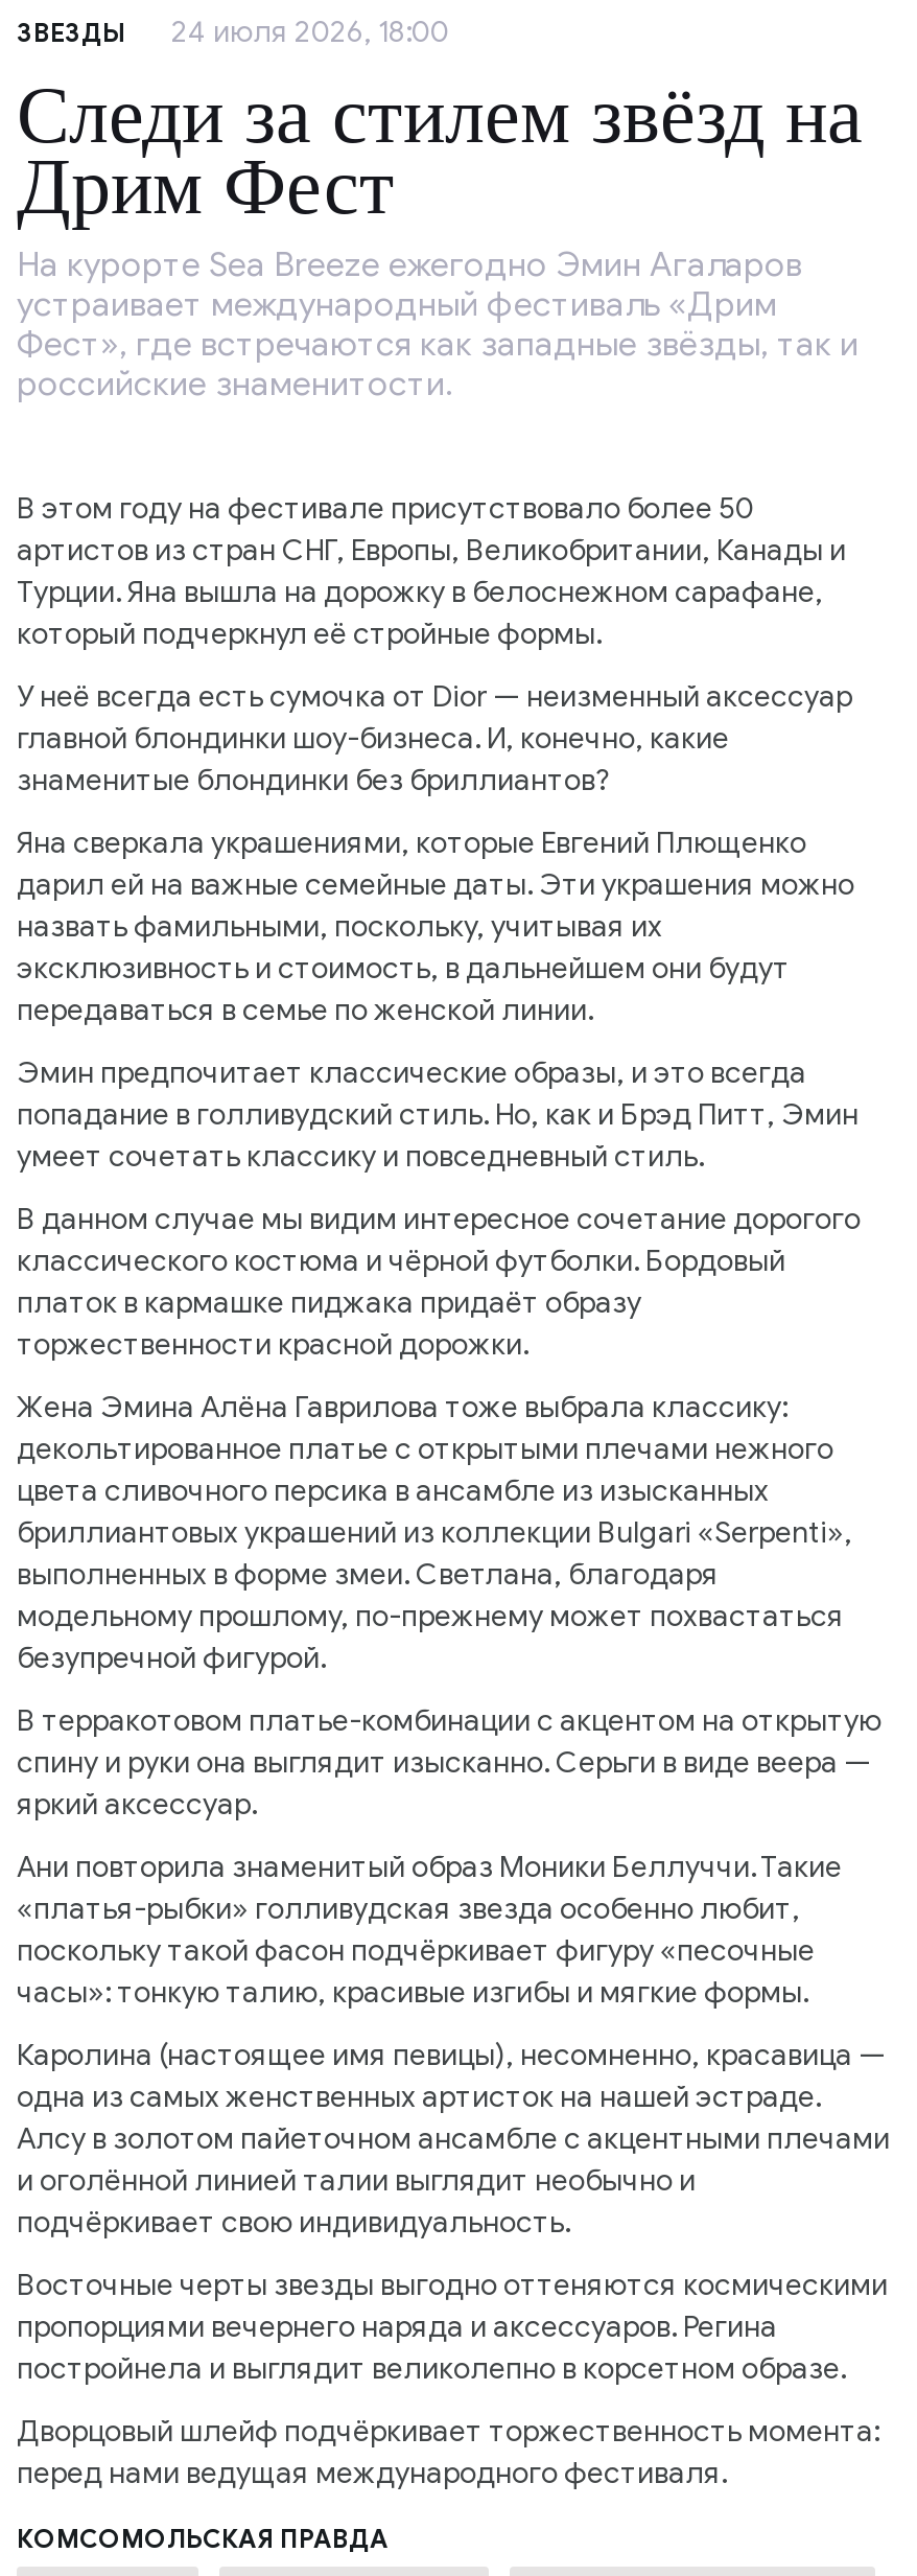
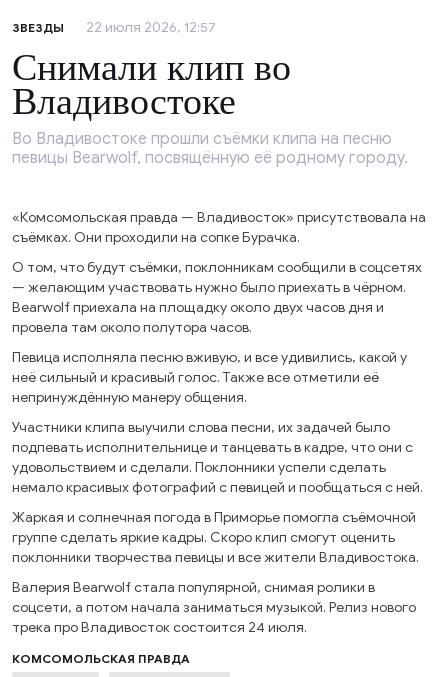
[17,15,890,2491] 24 июля 2026, 18:00 | Следи за стилем звёзд на | Дрим Фест | На курорте Sea Breeze ежегодно Эмин Агаларов | устраивает международный фестиваль «Дрим | Фест», где встречаются как западные звёзды, так и | российские знаменитости. | В этом году на фестивале присутствовало более 50 | артистов из стран СНГ, Европы, Великобритании, Канады и | Турции. Яна вышла на дорожку в белоснежном сарафане, | который подчеркнул её стройные формы. | У неё всегда есть сумочка от Dior — неизменный аксессуар | главной блондинки шоу-бизнеса. И, конечно, какие | знаменитые блондинки без бриллиантов? | Яна сверкала украшениями, которые Евгений Плющенко | дарил ей на важные семейные даты. Эти украшения можно | назвать фамильными, поскольку, учитывая их | эксклюзивность и стоимость, в дальнейшем они будут | передаваться в семье по женской линии. | Эмин предпочитает классические образы, и это всегда | попадание в голливудский стиль. Но, как и Брэд Питт, Эмин | умеет сочетать классику и повседневный стиль. | В данном случае мы видим интересное сочетание дорогого | классического костюма и чёрной футболки. Бордовый | платок в кармашке пиджака придаёт образу | торжественности красной дорожки. | Жена Эмина Алёна Гаврилова тоже выбрала классику: | декольтированное платье с открытыми плечами нежного | цвета сливочного персика в ансамбле из изысканных | бриллиантовых украшений из коллекции Bulgari «Serpenti», | выполненных в форме змеи. Светлана, благодаря | модельному прошлому, по-прежнему может похвастаться | безупречной фигурой. | В терракотовом платье-комбинации с акцентом на открытую | спину и руки она выглядит изысканно. Серьги в виде веера — | яркий аксессуар. | Ани повторила знаменитый образ Моники Беллуччи. Такие | «платья-рыбки» голливудская звезда особенно любит, | поскольку такой фасон подчёркивает фигуру «песочные | часы»: тонкую талию, красивые изгибы и мягкие формы. | Каролина (настоящее имя певицы), несомненно, красавица — | одна из самых женственных артисток на нашей эстраде. | Алсу в золотом пайеточном ансамбле с акцентными плечами | и оголённой линией талии выглядит необычно и | подчёркивает свою индивидуальность. | Восточные черты звезды выгодно оттеняются космическими | пропорциями вечернего наряда и аксессуаров. Регина | постройнела и выглядит великолепно в корсетном образе. | Дворцовый шлейф подчёркивает торжественность момента: | перед нами ведущая международного фестиваля. -> [12,19,426,636] 22 июля 2026, 12:57 | Снимали клип во | Владивостоке | Во Владивостоке прошли съёмки клипа на песню | певицы Bearwolf, посвящённую её родному городу. | «Комсомольская правда — Владивосток» присутствовала на | съёмках. Они проходили на сопке Бурачка. | О том, что будут съёмки, поклонникам сообщили в соцсетях | — желающим участвовать нужно было приехать в чёрном. | Bearwolf приехала на площадку около двух часов дня и | провела там около полутора часов. | Певица исполняла песню вживую, и все удивились, какой у | неё сильный и красивый голос. Также все отметили её | непринуждённую манеру общения. | Участники клипа выучили слова песни, их задачей было | подпевать исполнительнице и танцевать в кадре, что они с | удовольствием и сделали. Поклонники успели сделать | немало красивых фотографий с певицей и пообщаться с ней. | Жаркая и солнечная погода в Приморье помогла съёмочной | группе сделать яркие кадры. Скоро клип смогут оценить | поклонники творчества певицы и все жители Владивостока. | Валерия Bearwolf стала популярной, снимая ролики в | соцсети, а потом начала заниматься музыкой. Релиз нового | трека про Владивосток состоится 24 июля.

